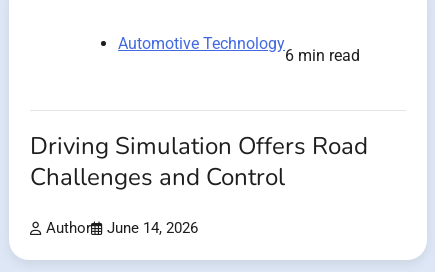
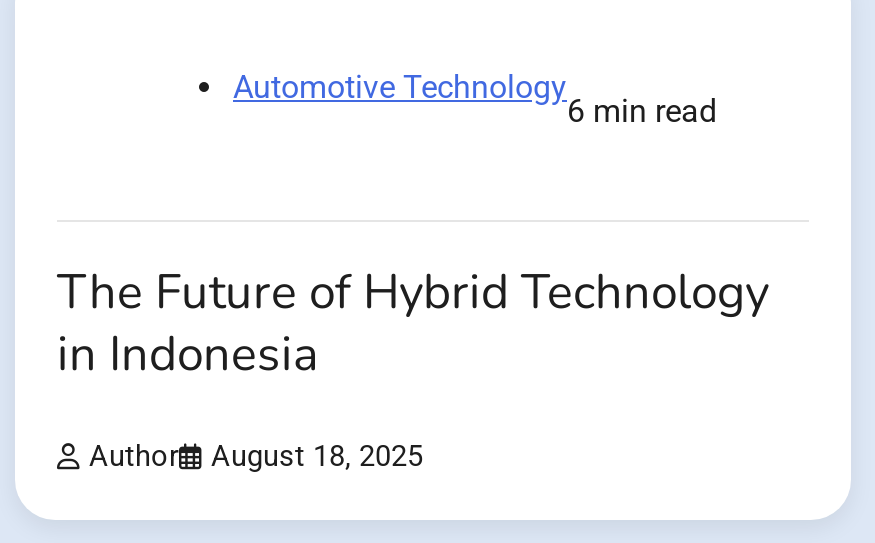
[30,130,368,194] Driving Simulation Offers Road | Challenges and Control -> [57,261,769,389] The Future of Hybrid Technology | in Indonesia
[46,219,198,236] Author June 14, 2026 -> [89,439,423,473] Author August 18, 2025

